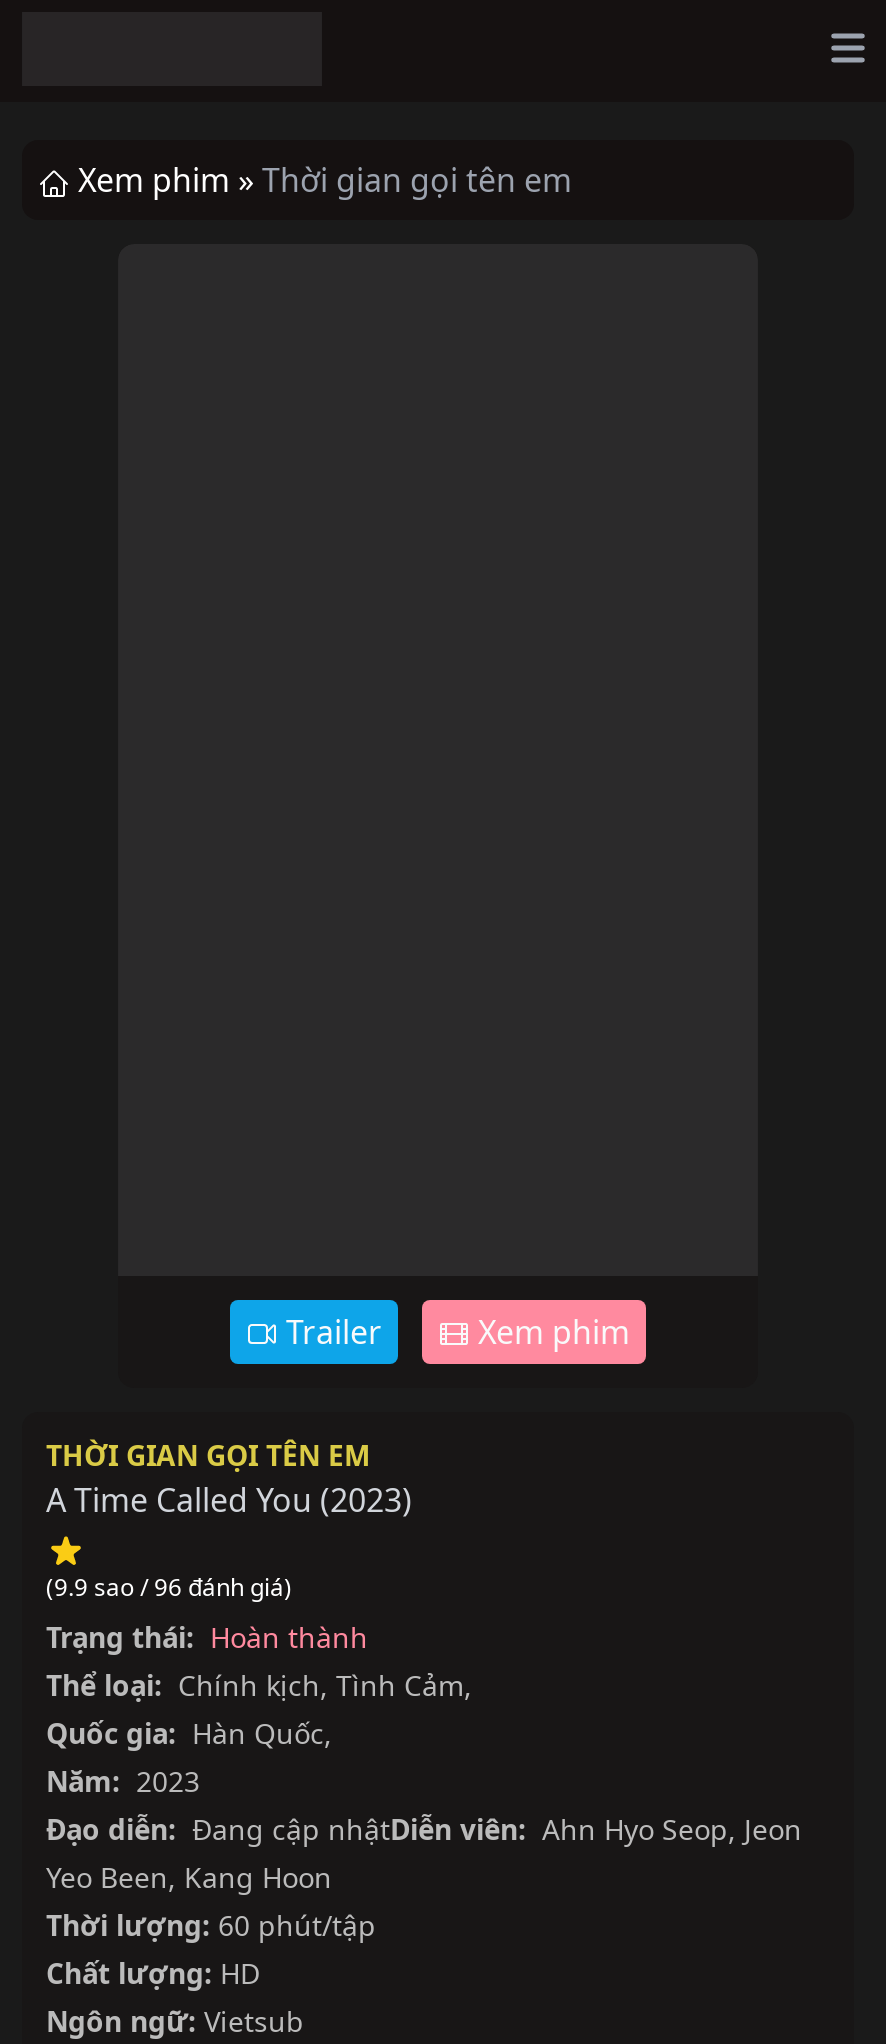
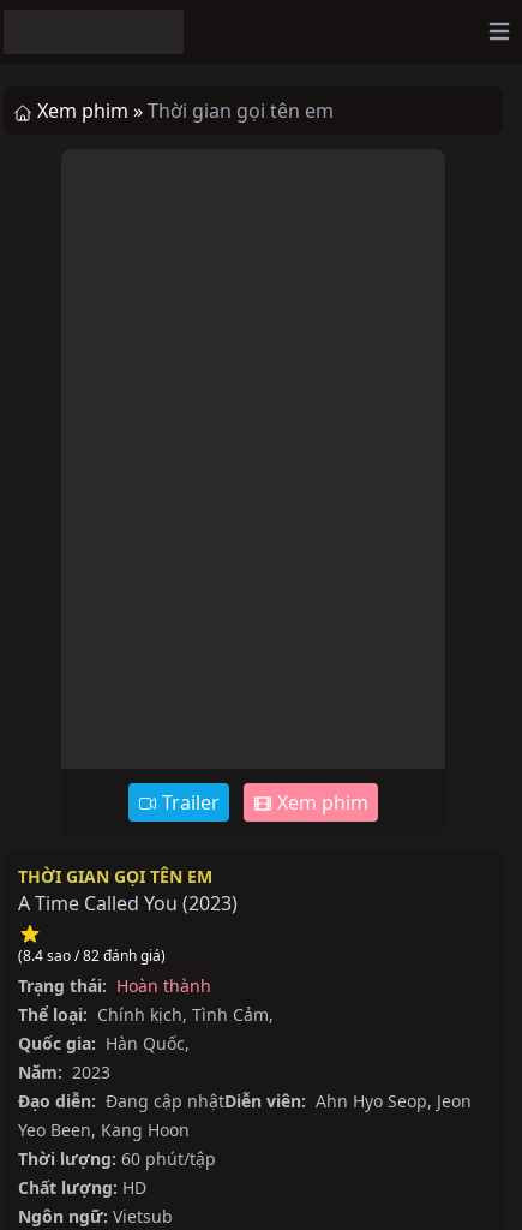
[46,1569,292,1603] (9.9 sao / 96 đánh giá) -> [18,945,166,965] (8.4 sao / 82 đánh giá)

